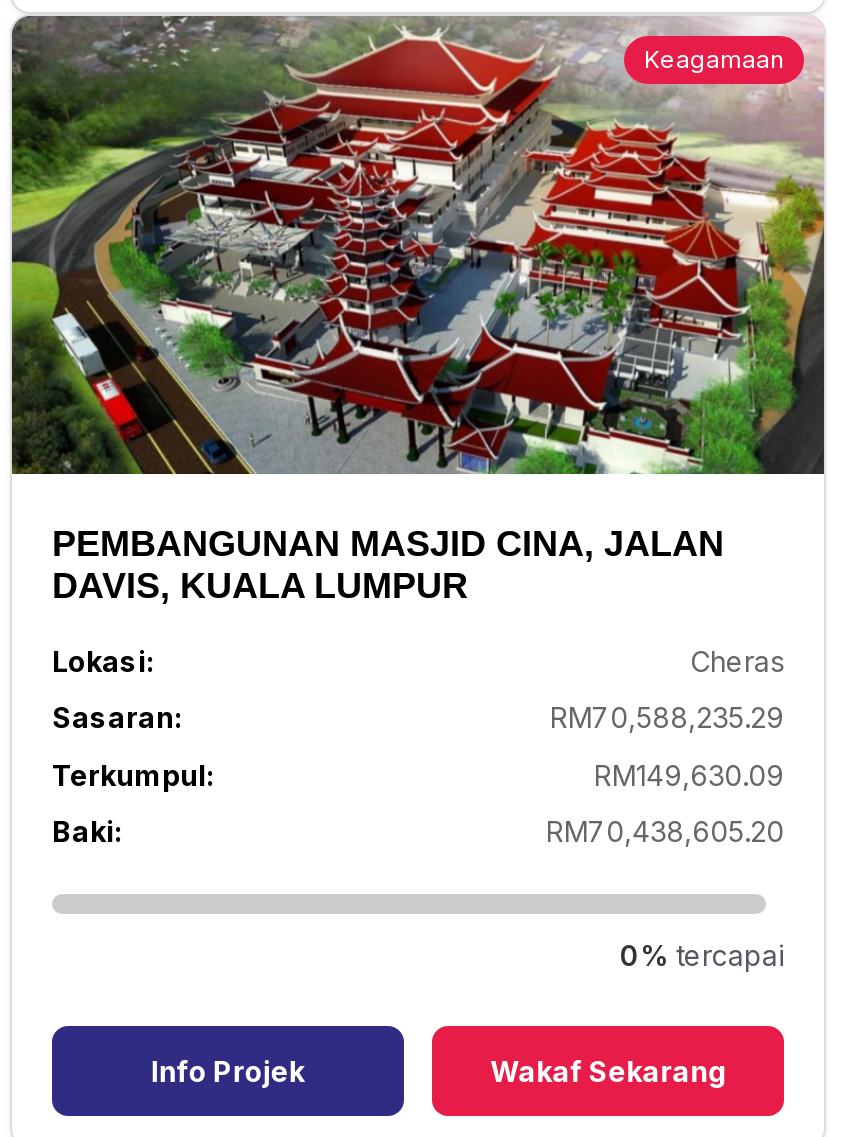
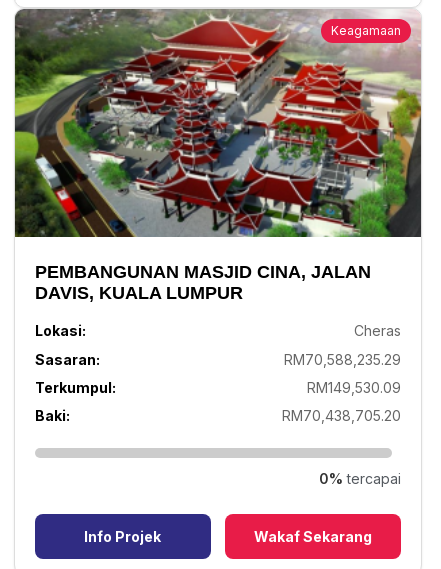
[594,757,784,791] RM149,630.09 -> [307,379,401,396] RM149,530.09
[546,814,784,848] RM70,438,605.20 -> [282,407,401,424] RM70,438,705.20

